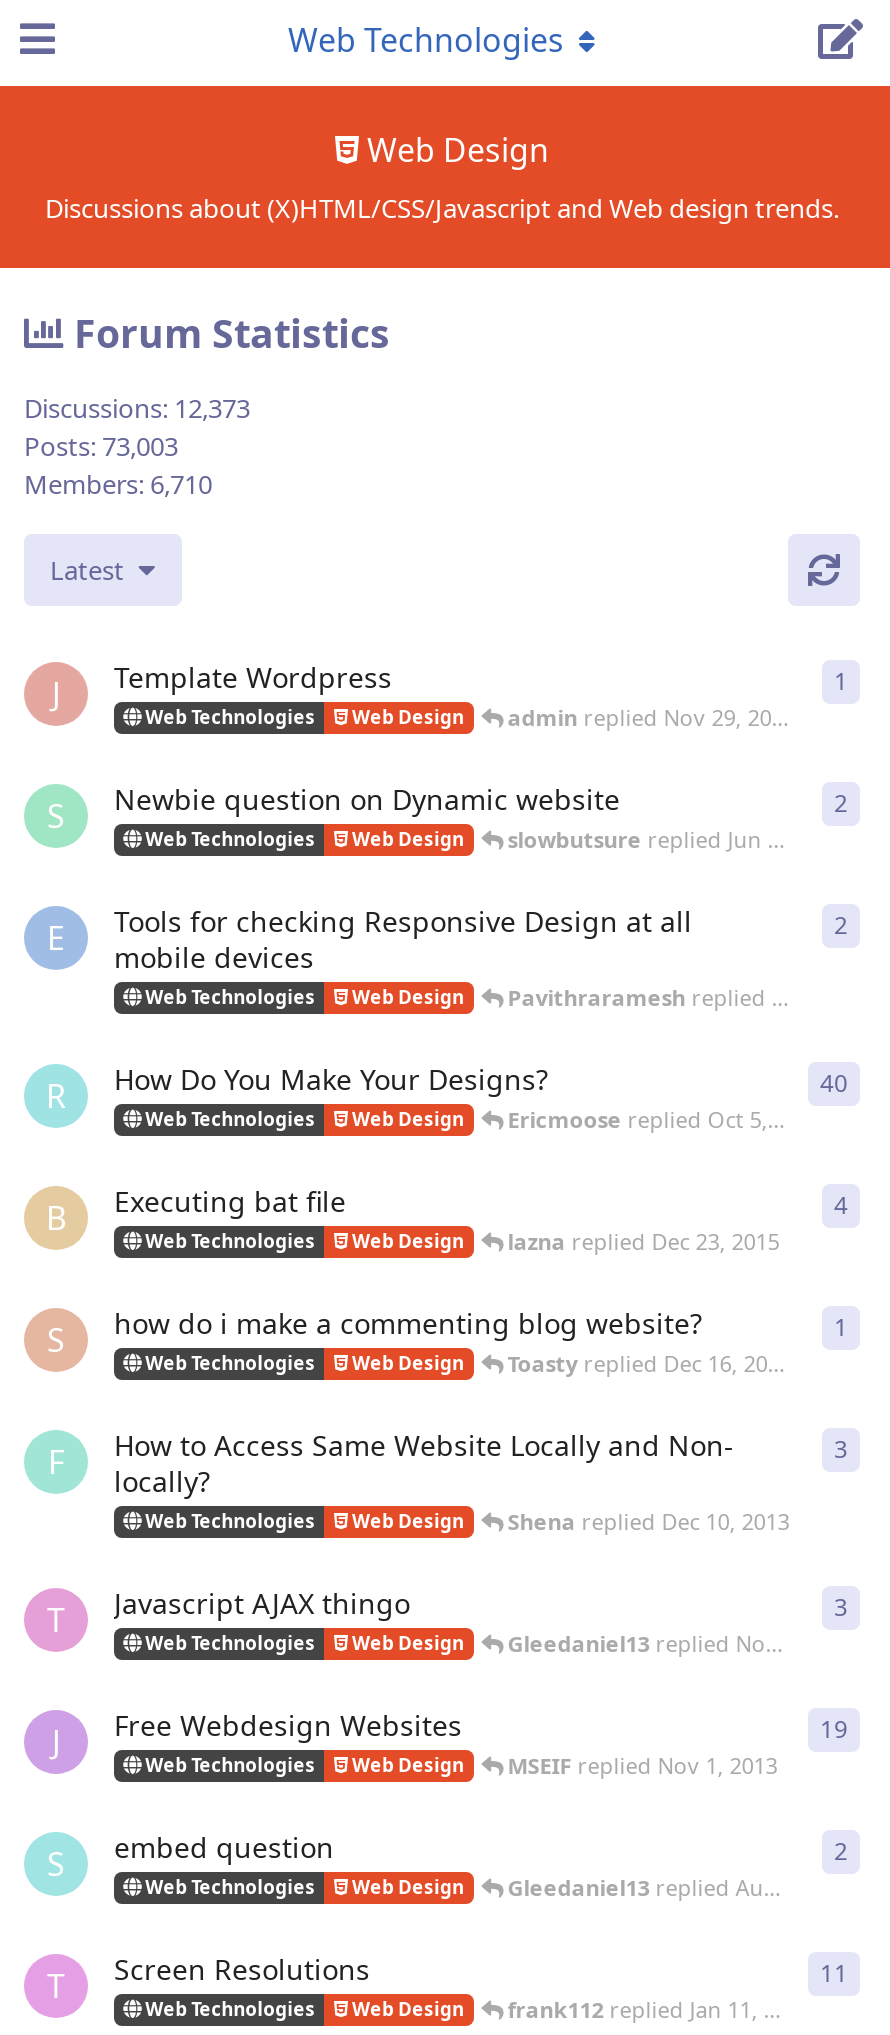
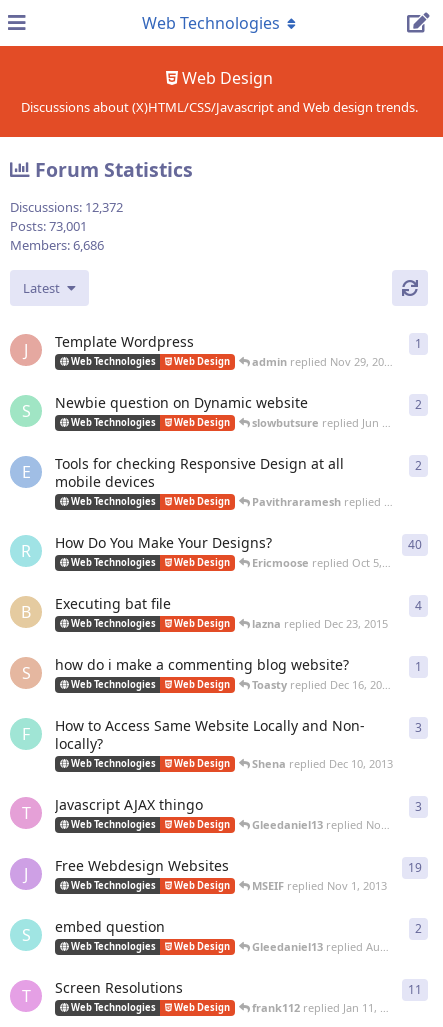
[24,390,250,426] Discussions: 12,373 -> [10,198,123,216] Discussions: 12,372
[24,428,178,464] Posts: 73,003 -> [10,217,87,235] Posts: 73,001
[24,466,212,502] Members: 6,710 -> [10,236,104,254] Members: 6,686

